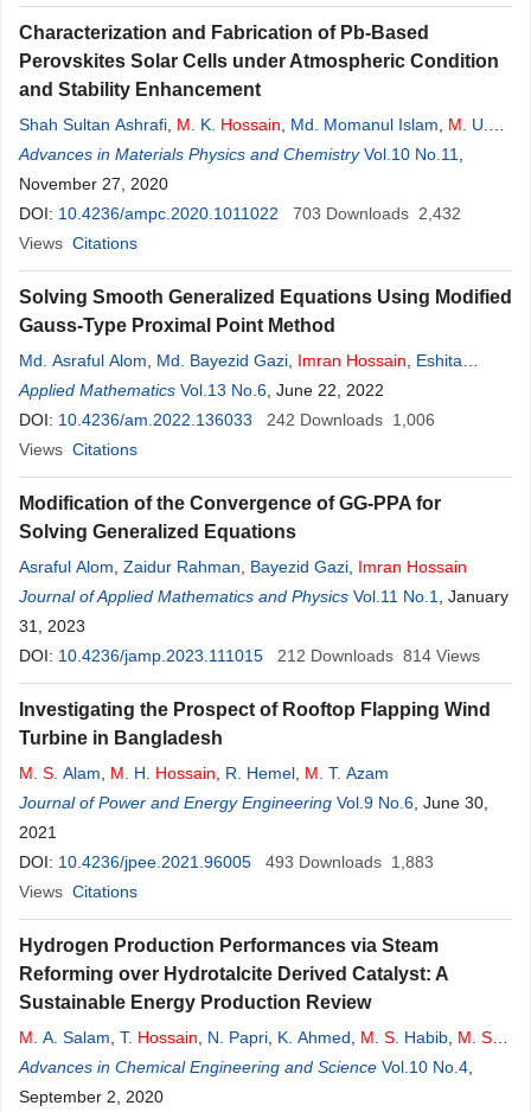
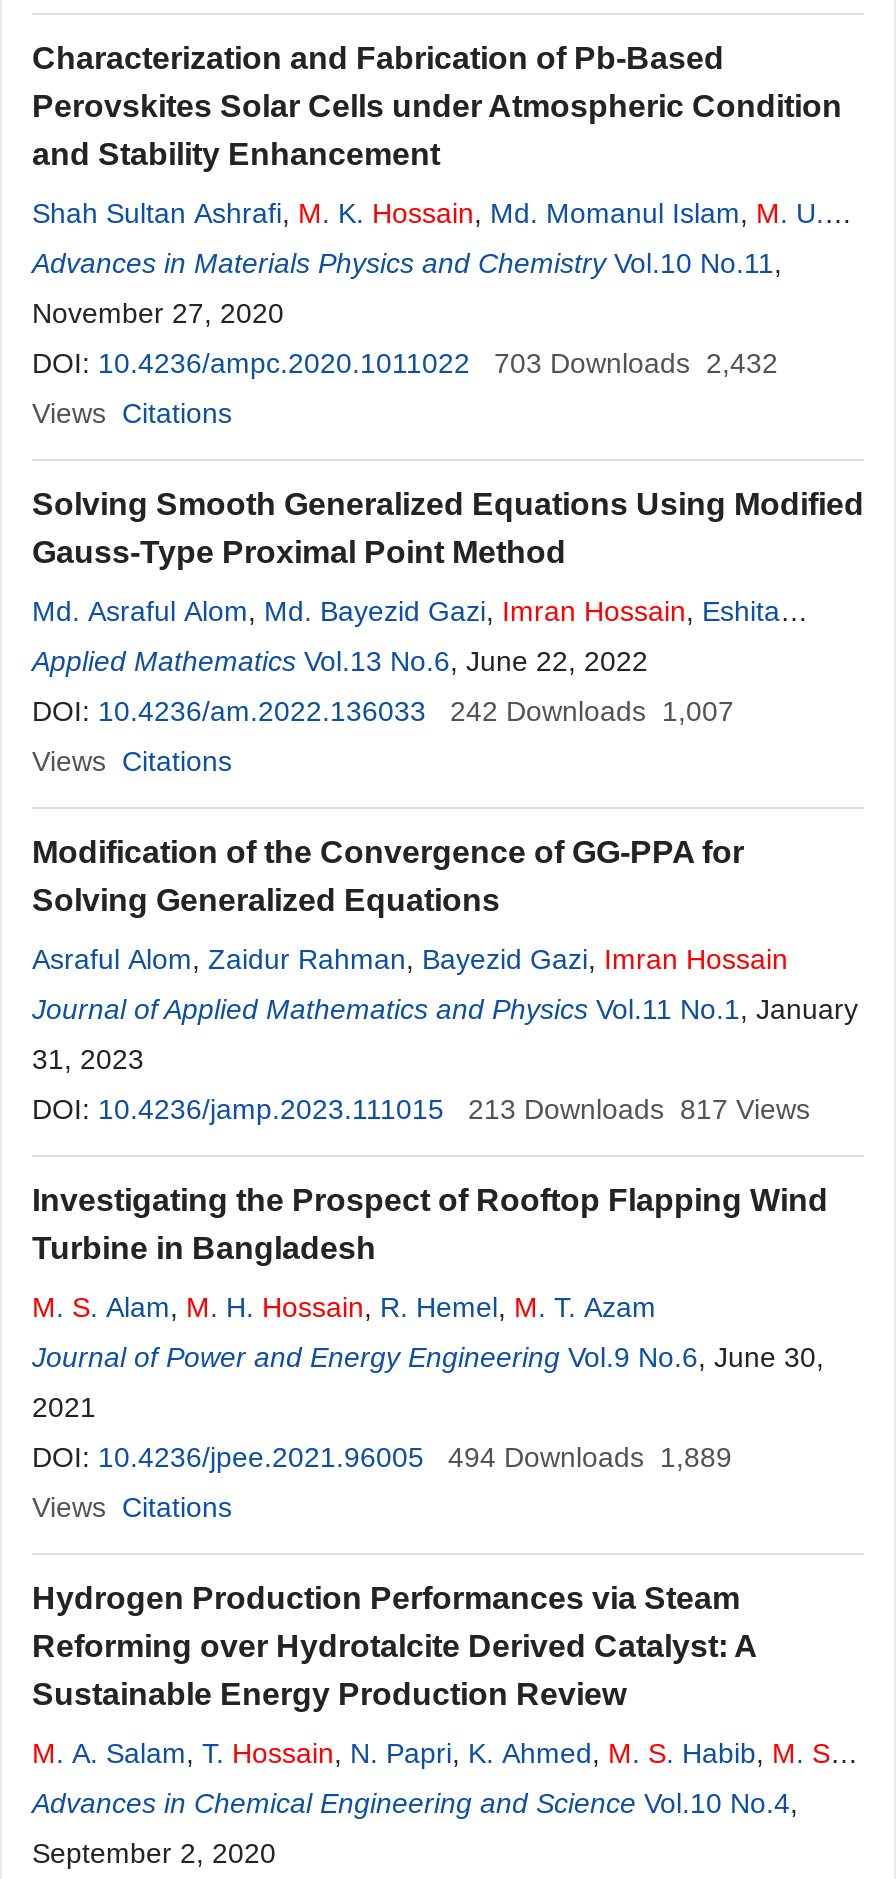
[19,410,435,429] DOI: 10.4236/am.2022.136033 242 Downloads 1,006 -> [32,695,734,727] DOI: 10.4236/am.2022.136033 242 Downloads 1,007
[277,646,480,665] 212 Downloads 814 Views -> [468,1093,810,1125] 213 Downloads 817 Views
[19,852,434,871] DOI: 10.4236/jpee.2021.96005 493 Downloads 1,883 -> [32,1441,732,1473] DOI: 10.4236/jpee.2021.96005 494 Downloads 1,889

